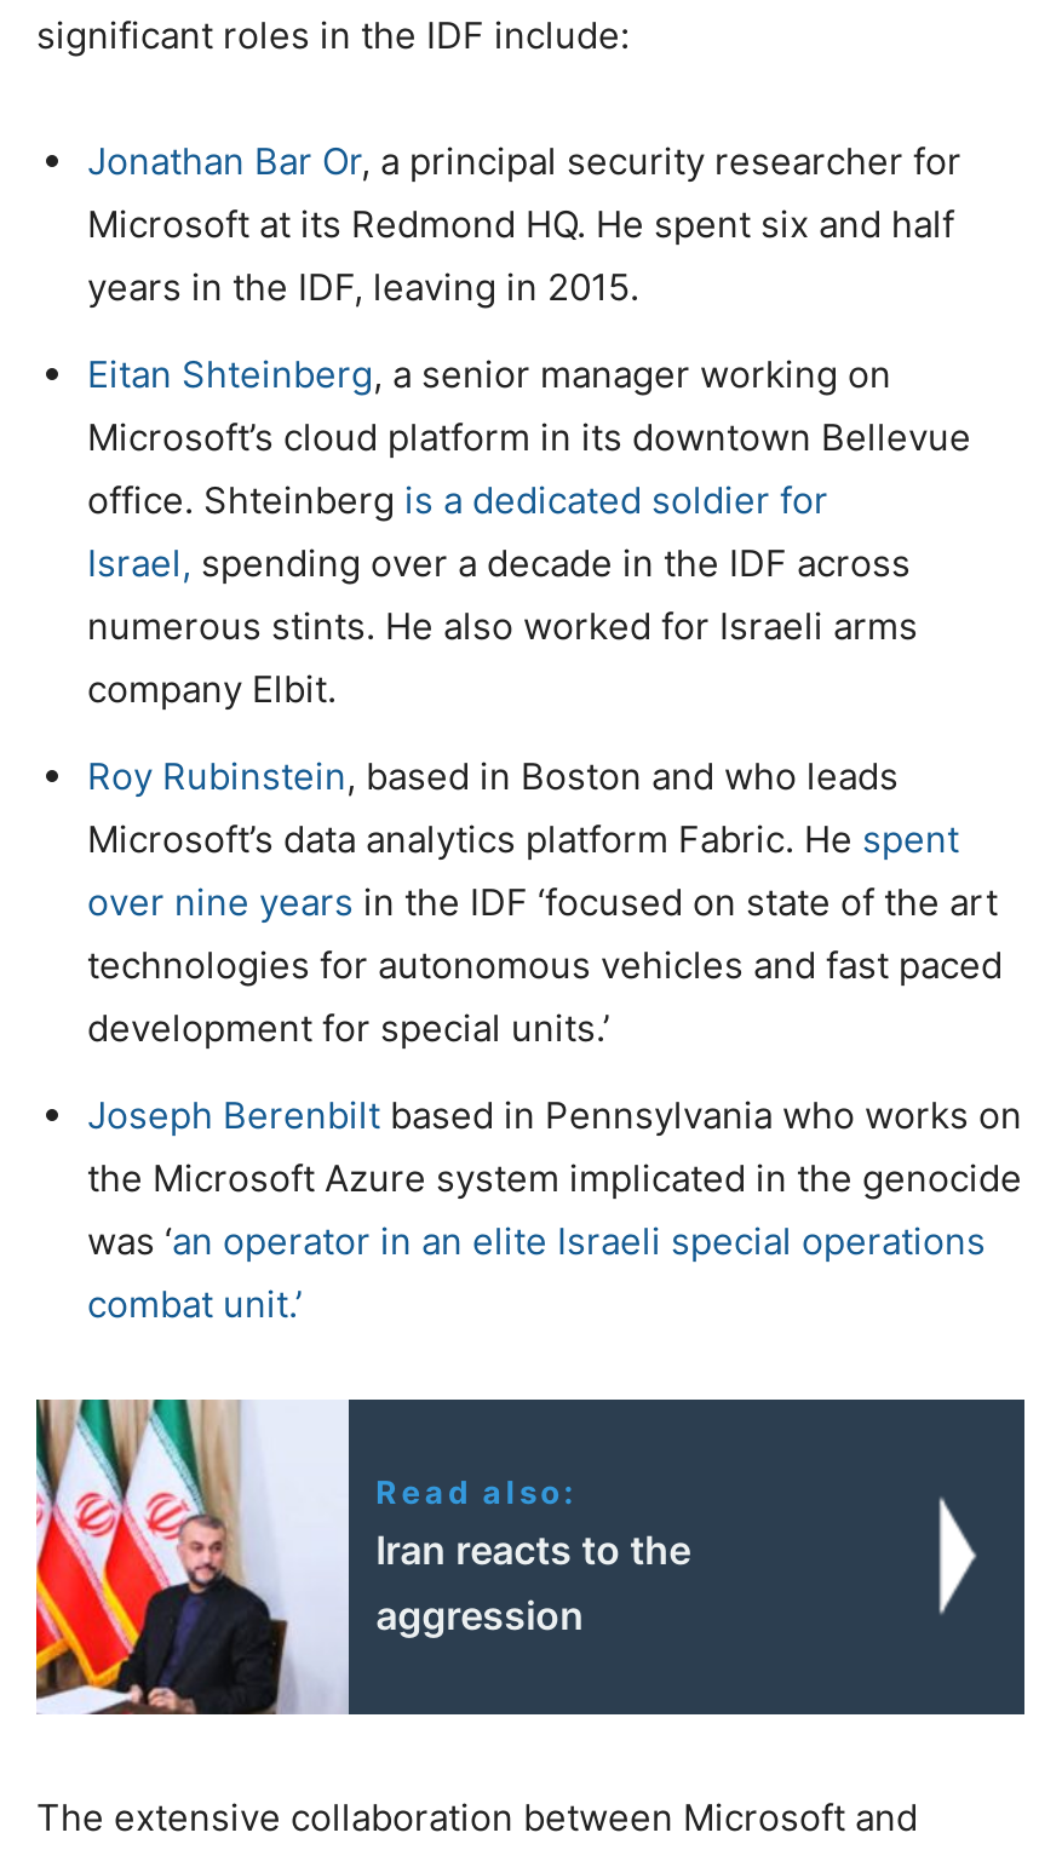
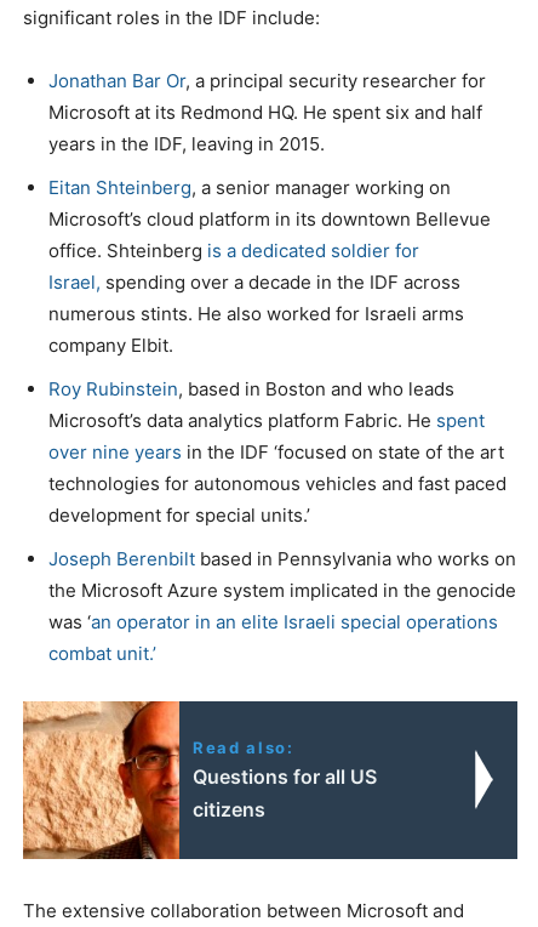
[34,1397,691,1717] [image] | Iran reacts to the | aggression -> [22,700,377,860] [image] | Questions for all US | citizens

